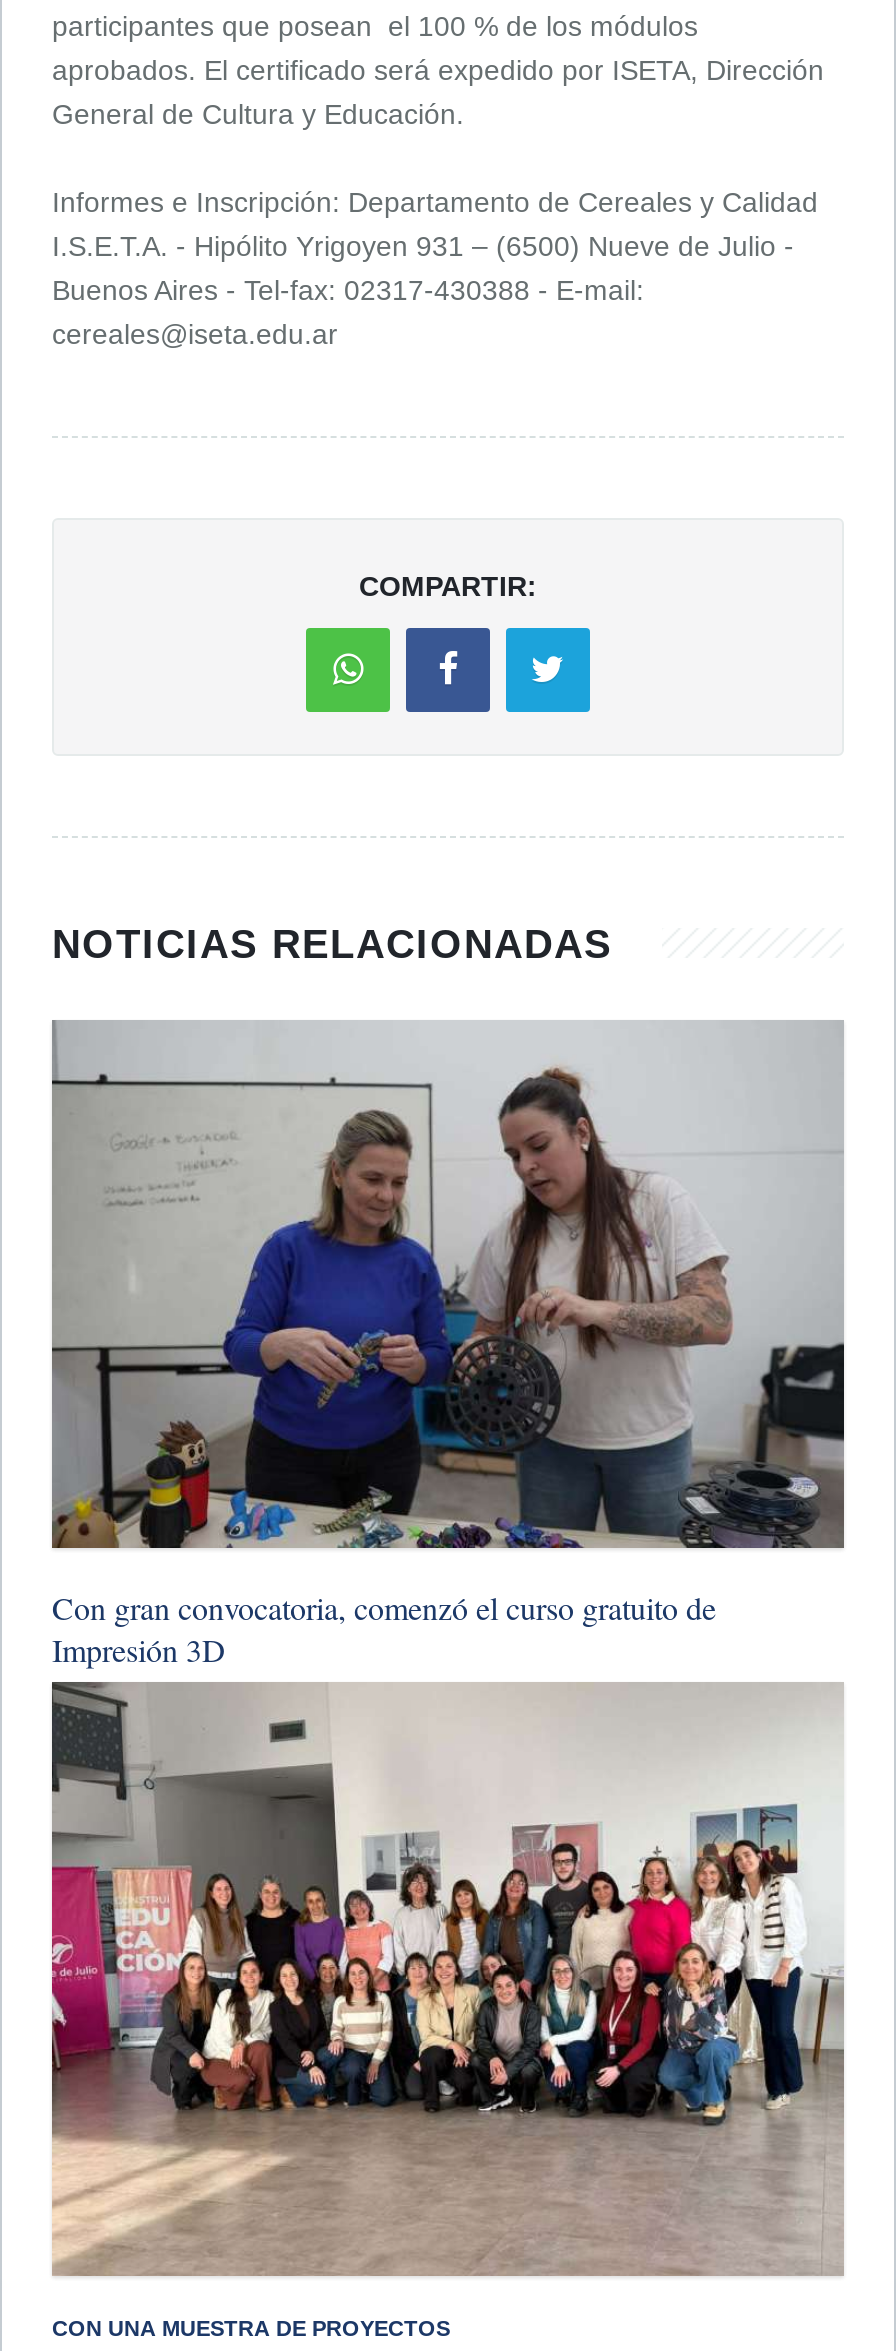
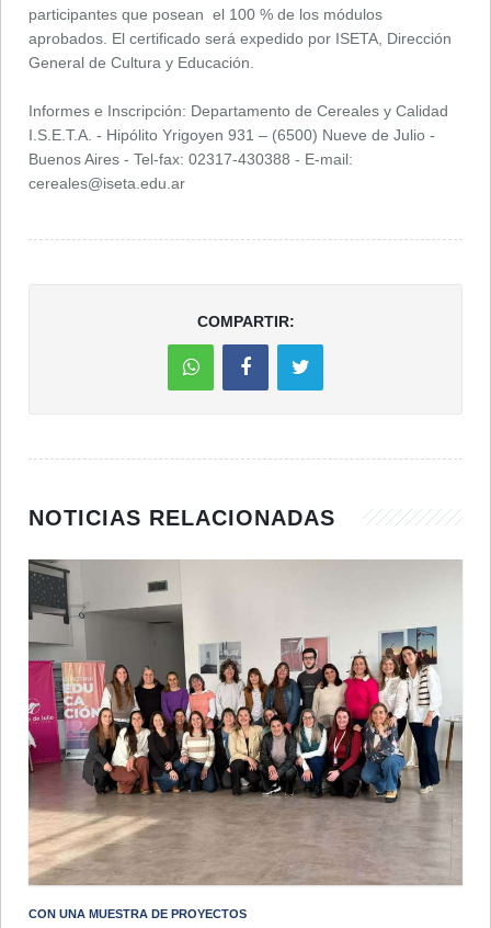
[50,1022,844,1670] [image] | Con gran convocatoria, comenzó el curso gratuito de | Impresión 3D -> none

